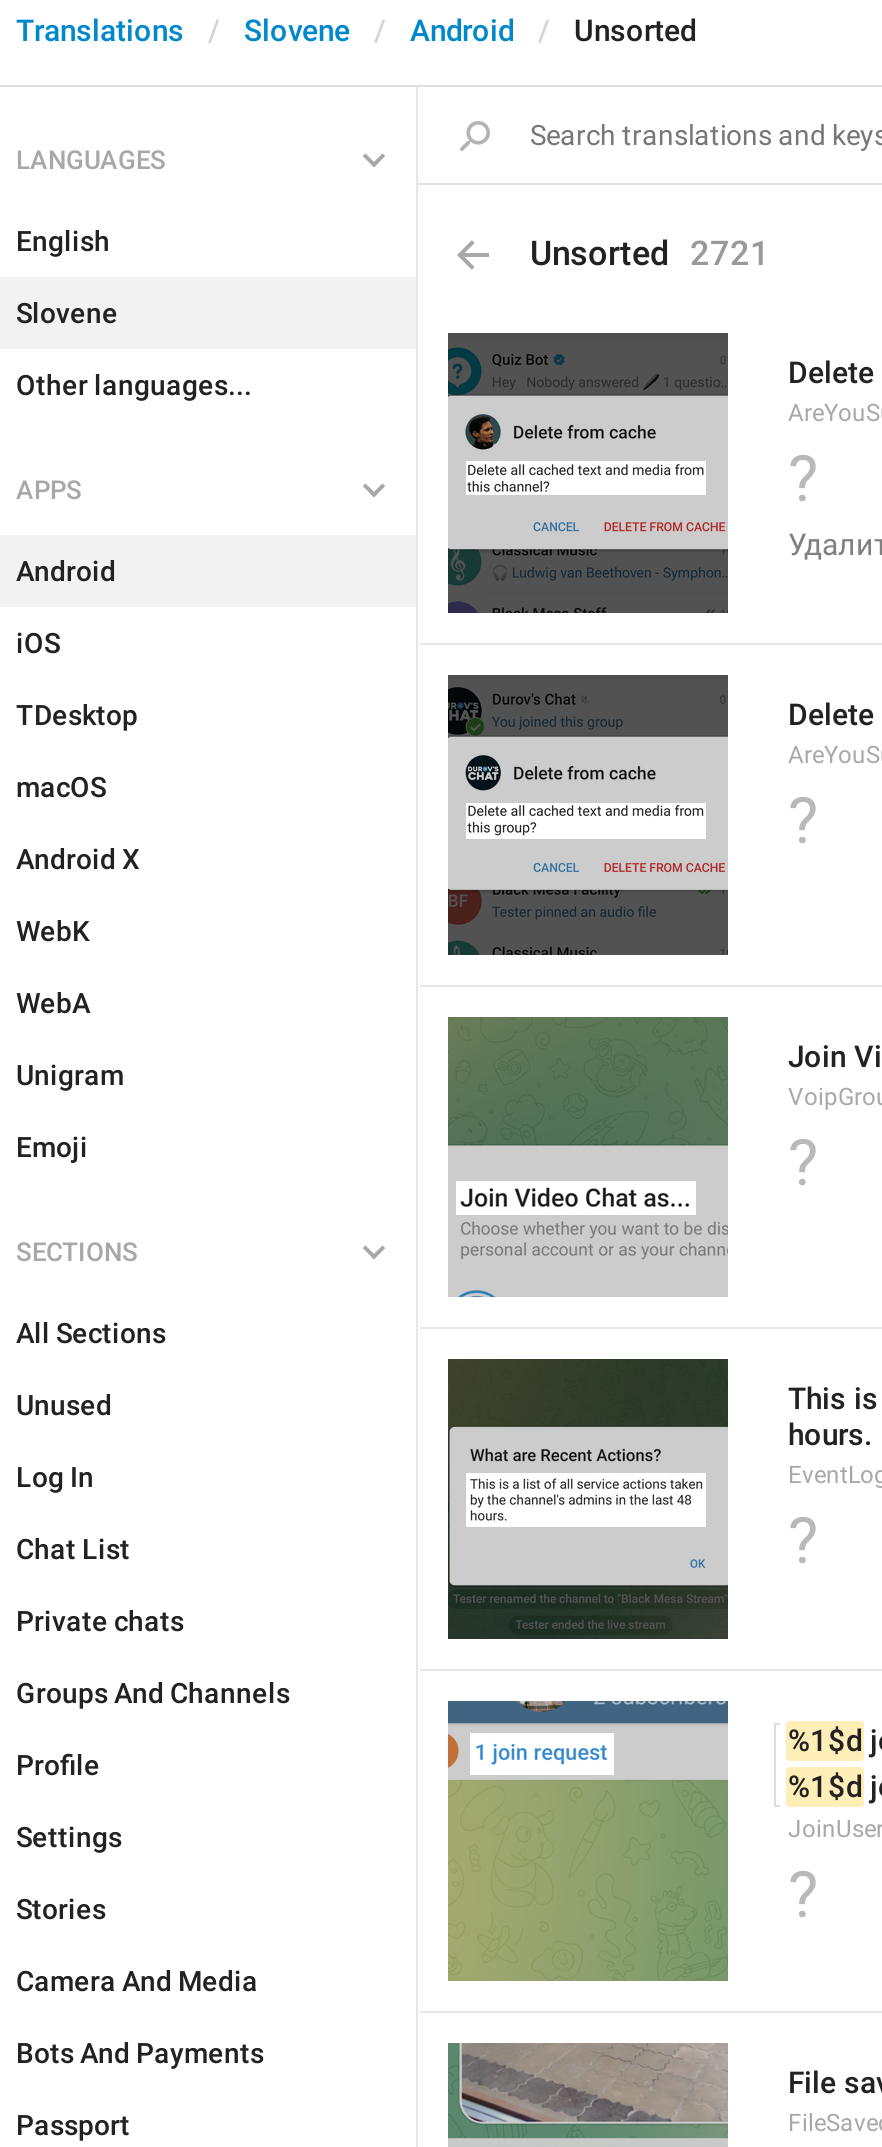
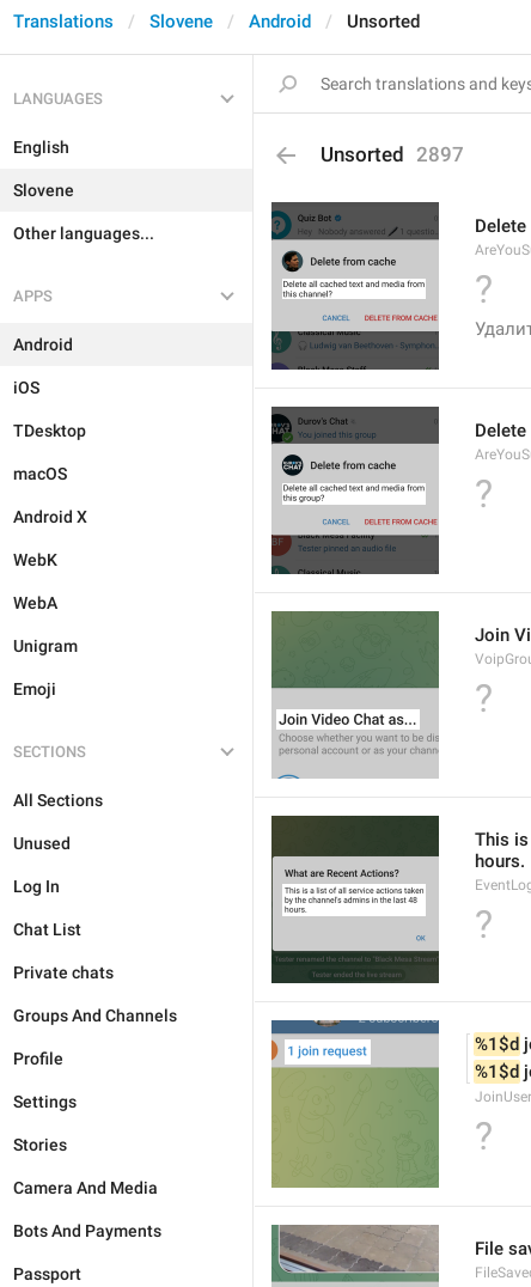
[530,233,770,273] Unsorted 2721 -> [321,142,464,166] Unsorted 2897

